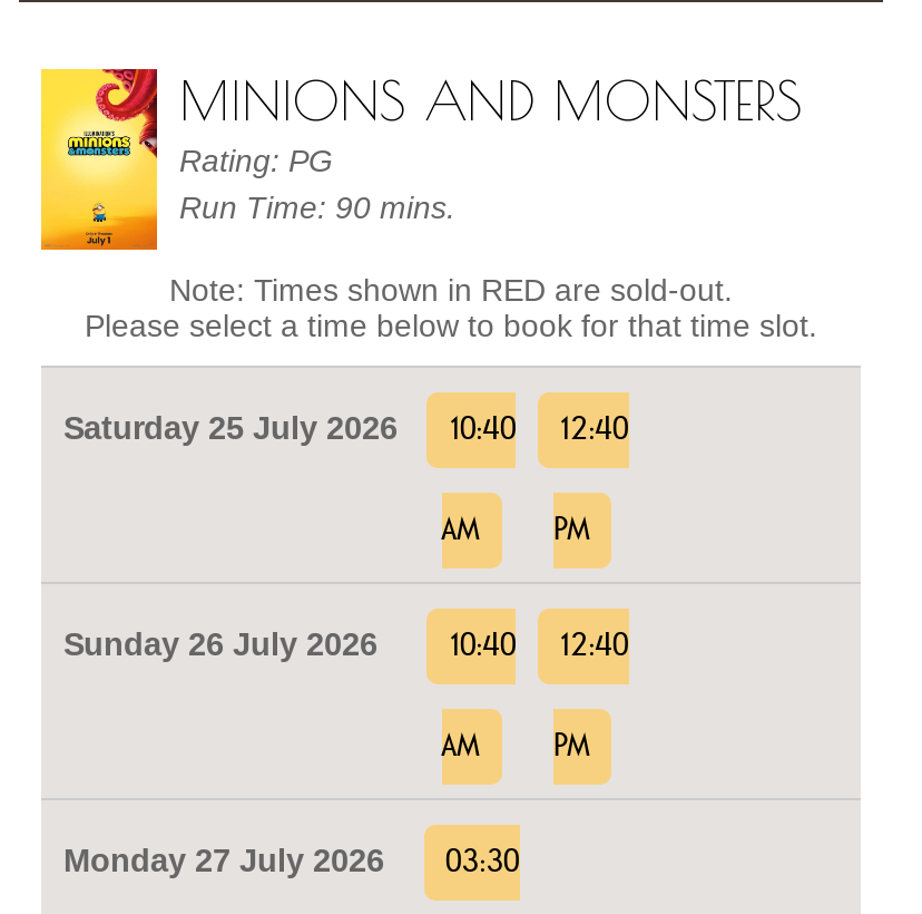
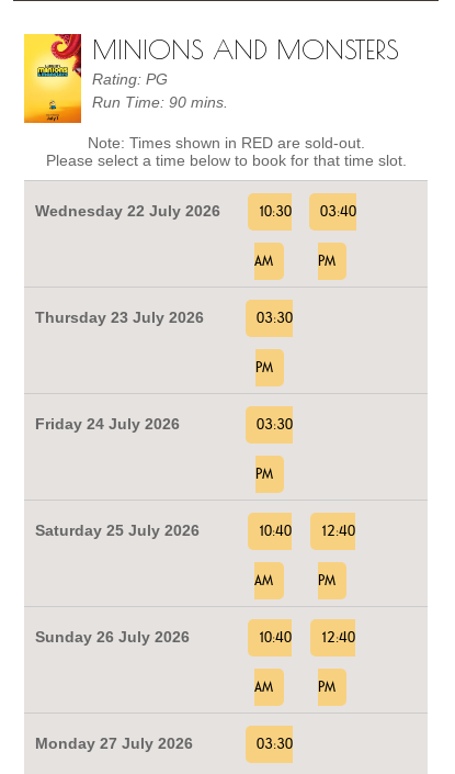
none -> [35,202,291,269] Wednesday 22 July 2026 | 10:30 | AM
none -> [35,204,356,482] 03:40 | PM | Thursday 23 July 2026 | 03:30 | PM | Friday 24 July 2026 | 03:30 | PM

